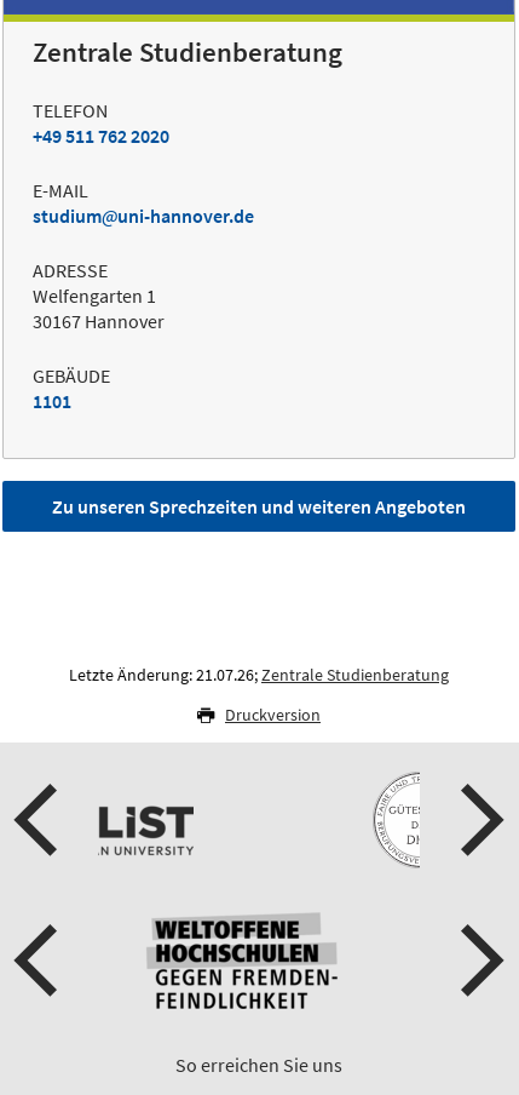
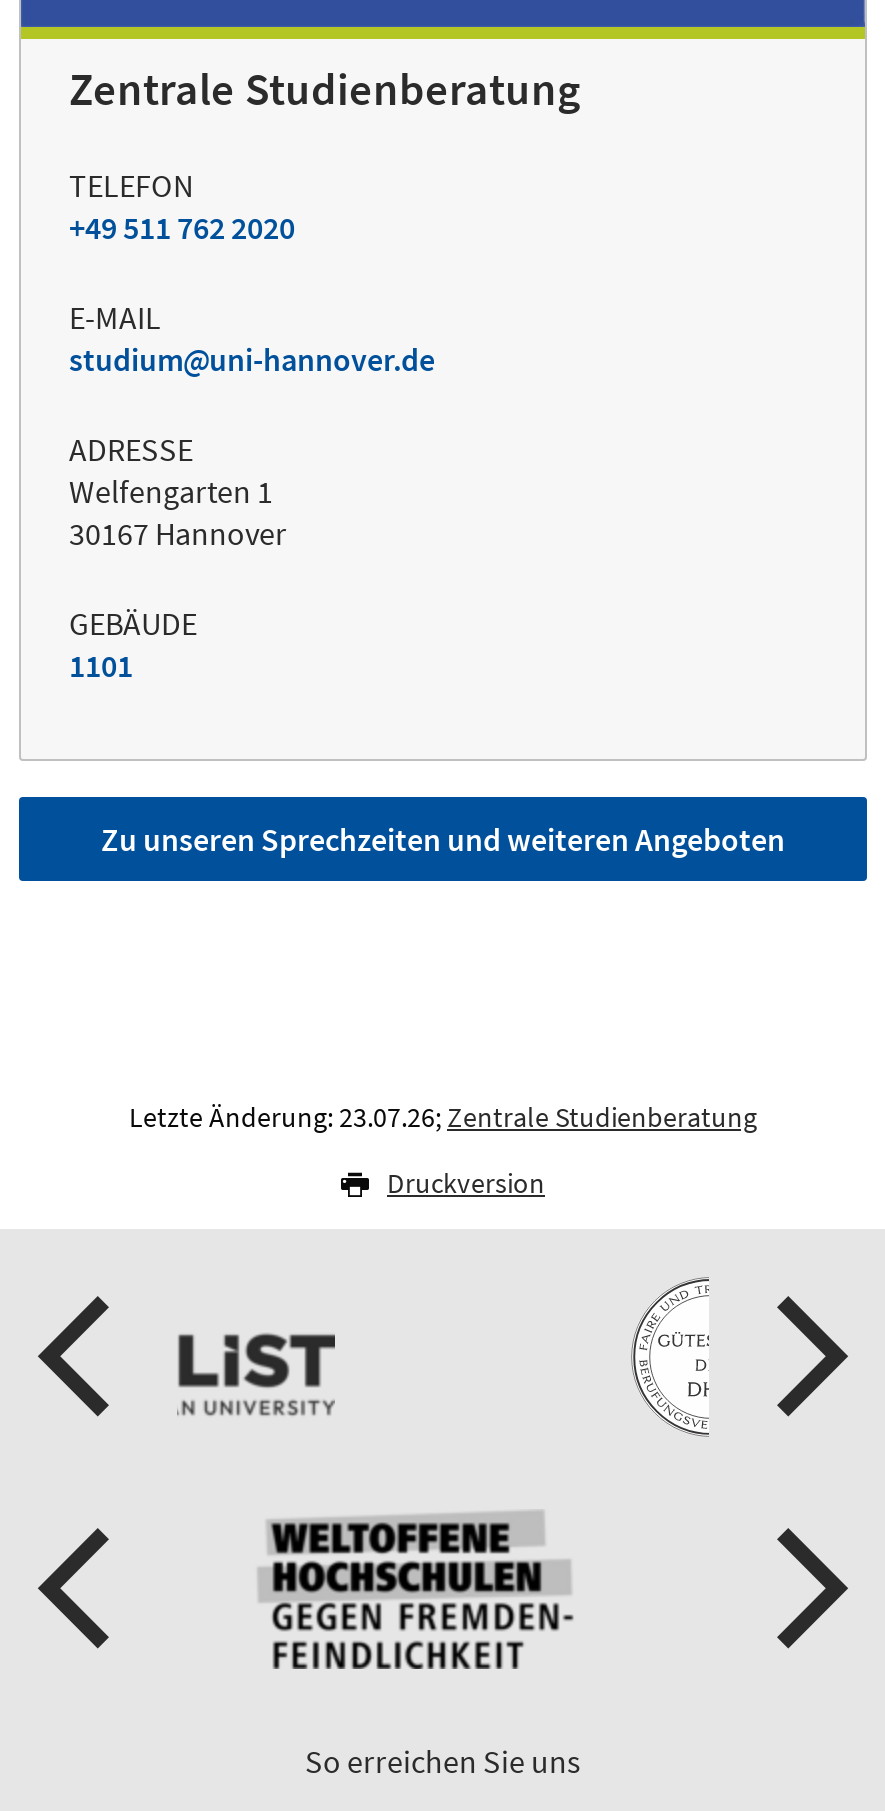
[69,664,449,686] Letzte Änderung: 21.07.26; Zentrale Studienberatung -> [129,1100,757,1136] Letzte Änderung: 23.07.26; Zentrale Studienberatung

